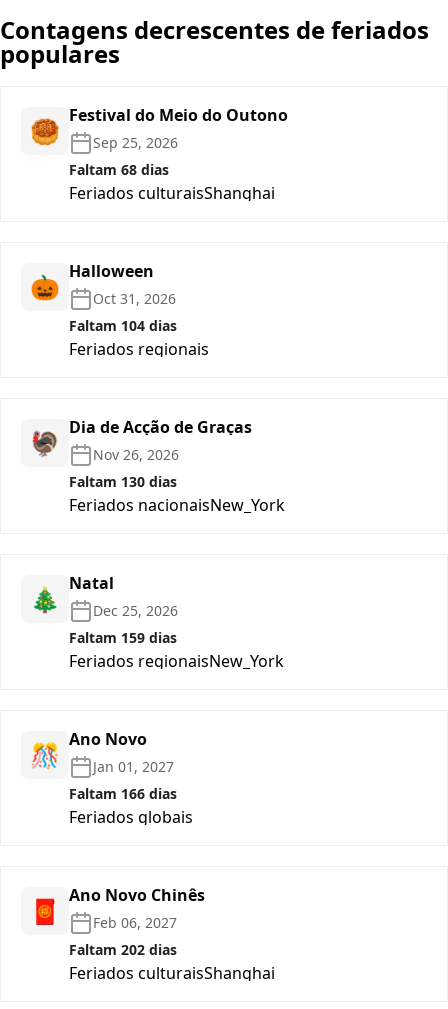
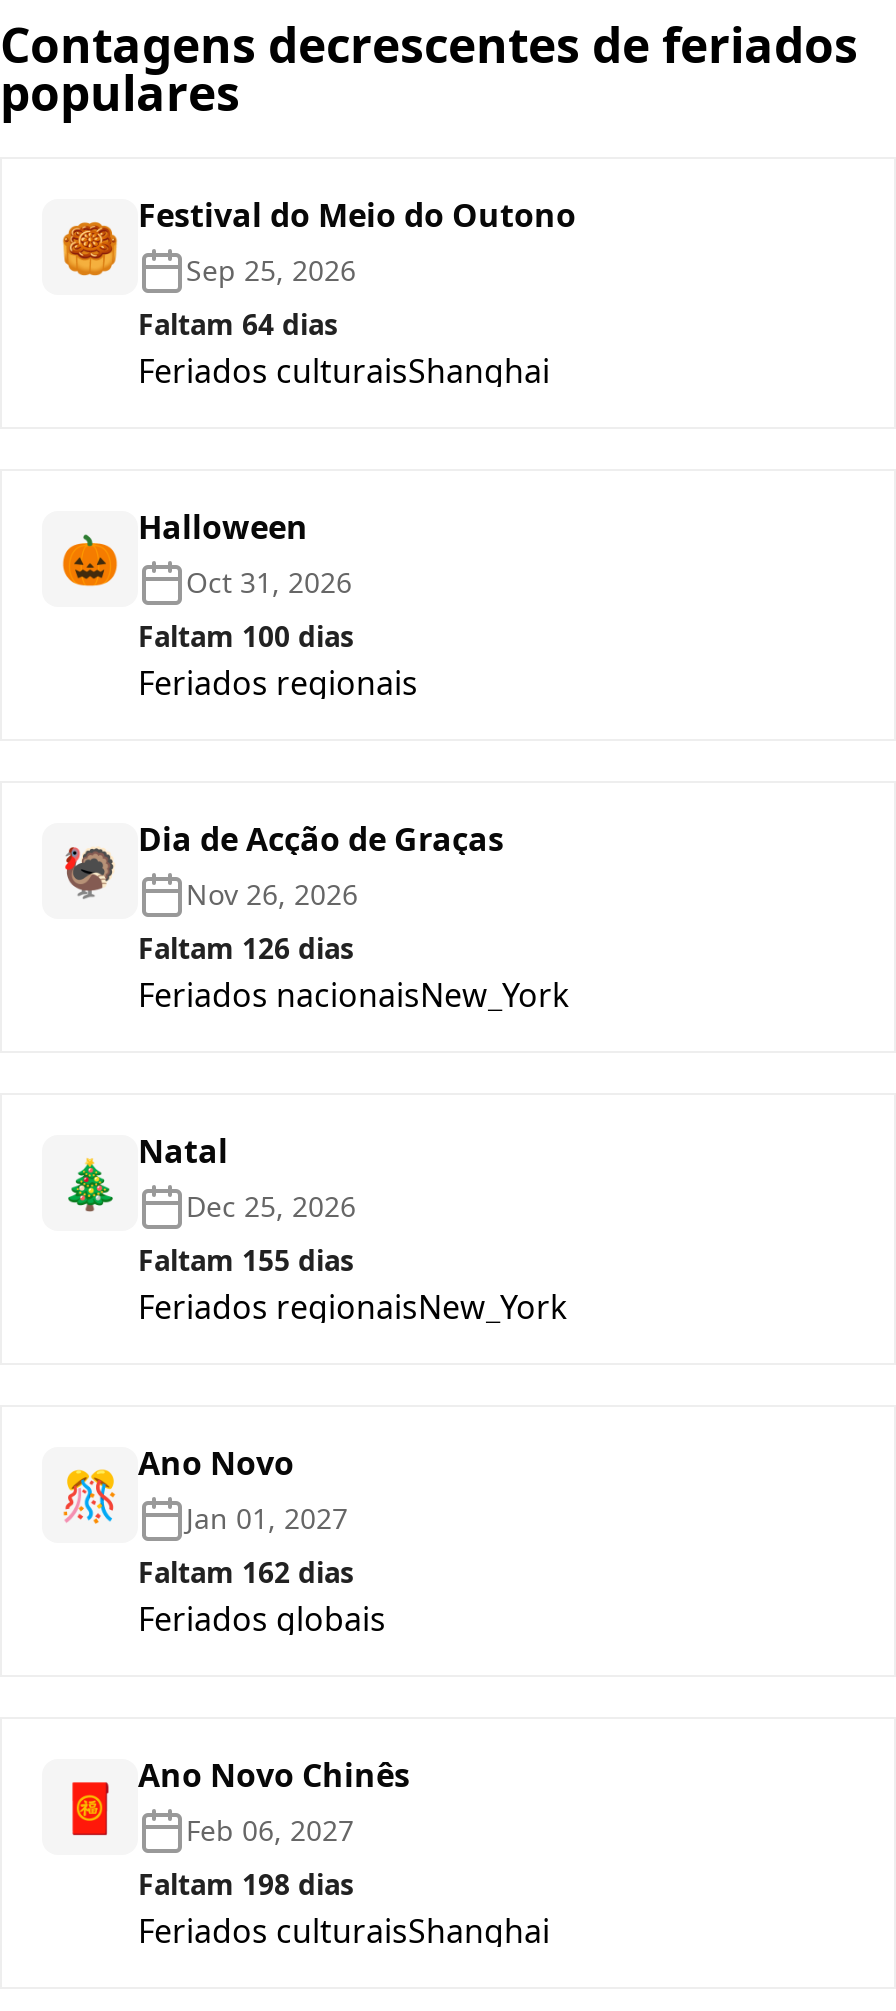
[69,160,169,179] Faltam 68 dias -> [138,305,338,343] Faltam 64 dias
[69,316,177,335] Faltam 104 dias -> [138,617,354,655] Faltam 100 dias
[69,472,177,491] Faltam 130 dias -> [138,929,354,967] Faltam 126 dias
[69,628,177,647] Faltam 159 dias -> [138,1241,354,1279] Faltam 155 dias
[69,784,177,803] Faltam 166 dias -> [138,1553,354,1591] Faltam 162 dias
[69,940,177,959] Faltam 202 dias -> [138,1865,354,1903] Faltam 198 dias

